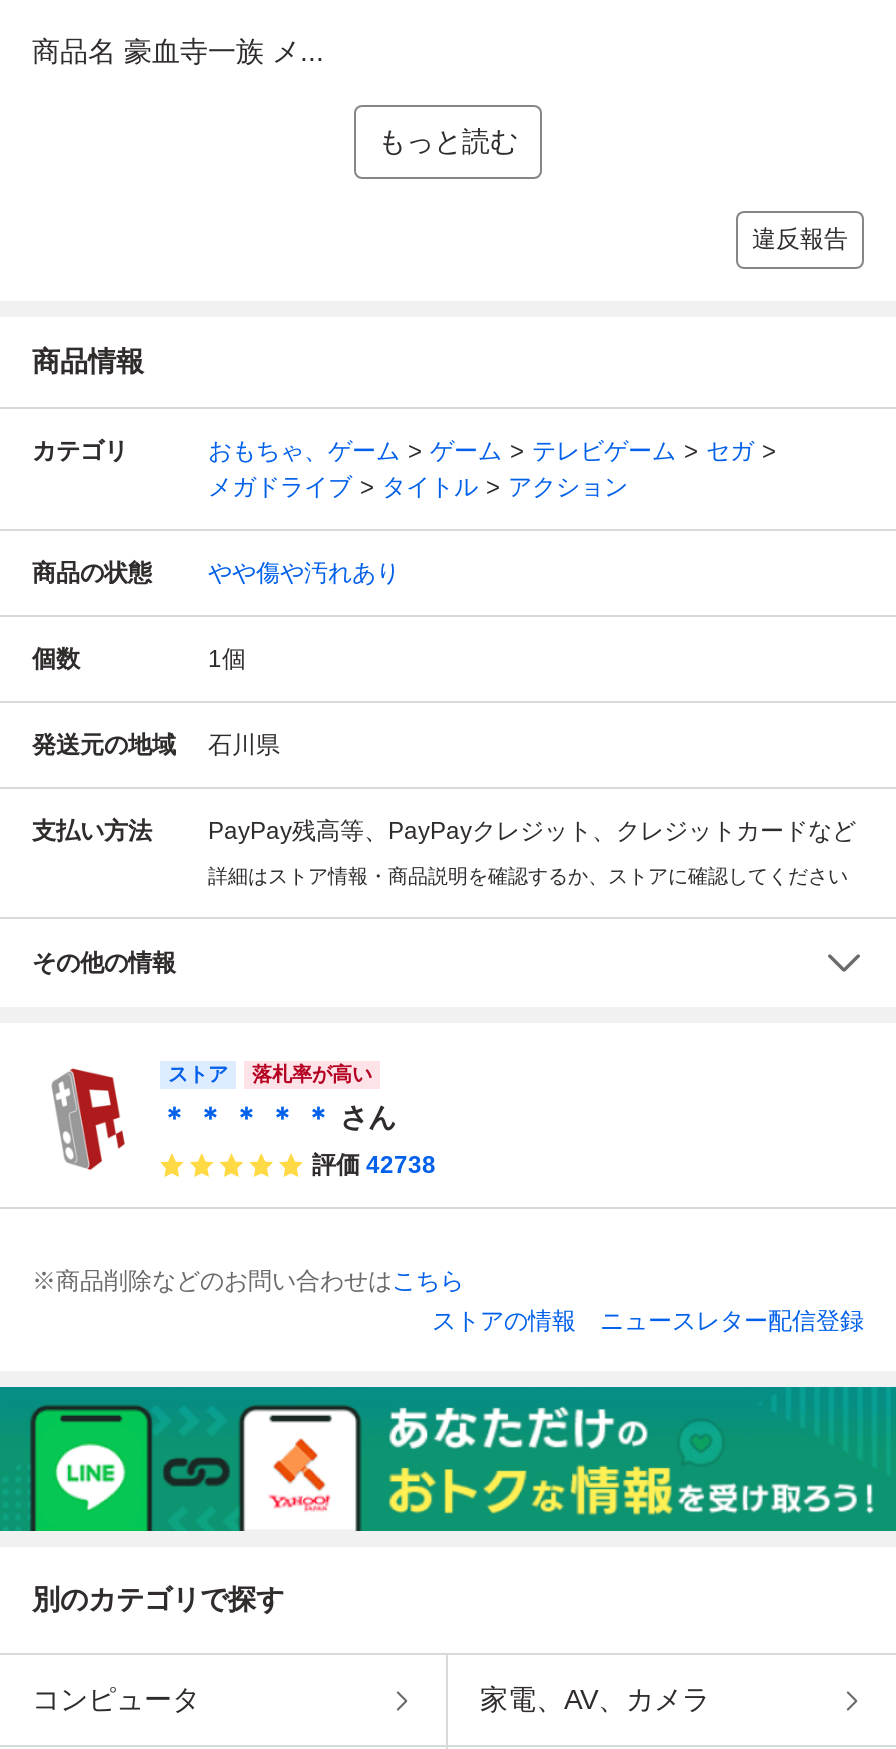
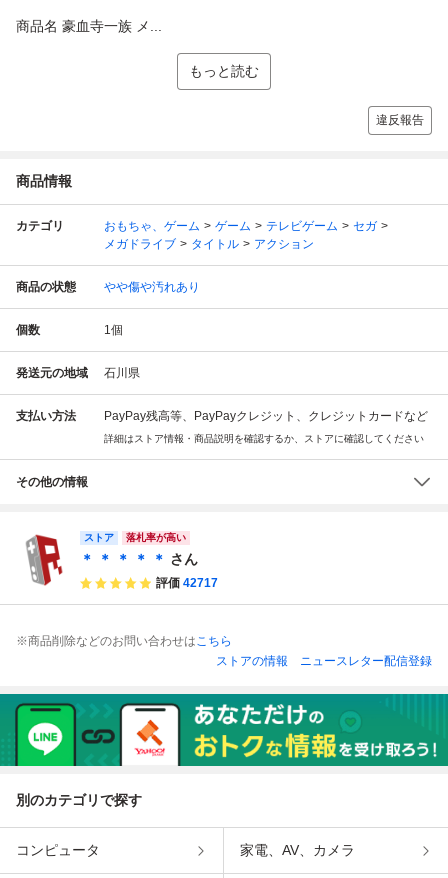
[312,1151,436,1179] 評価 42738 -> [156,576,218,590] 評価 42717

